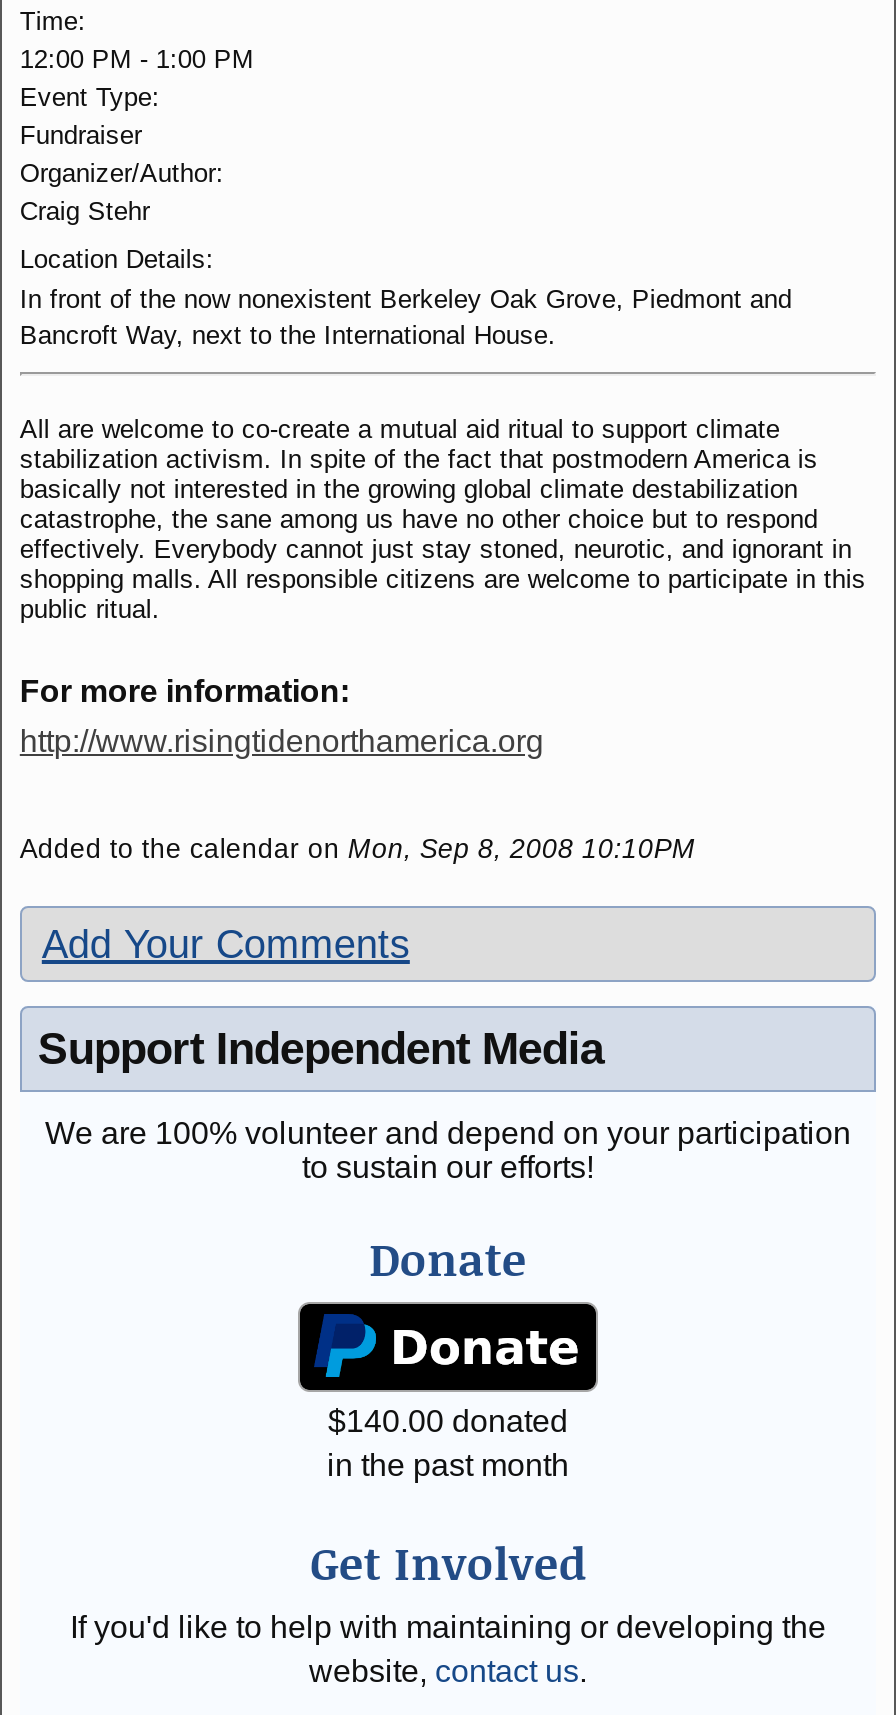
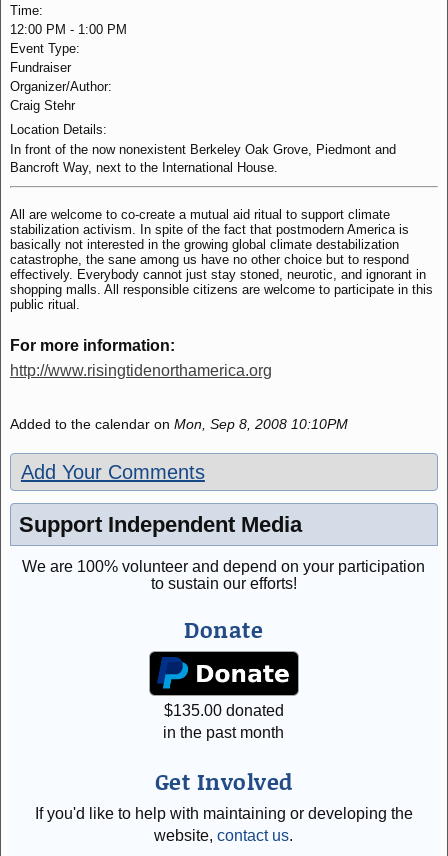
[328,1403,568,1437] $140.00 donated -> [164,702,284,719] $135.00 donated

